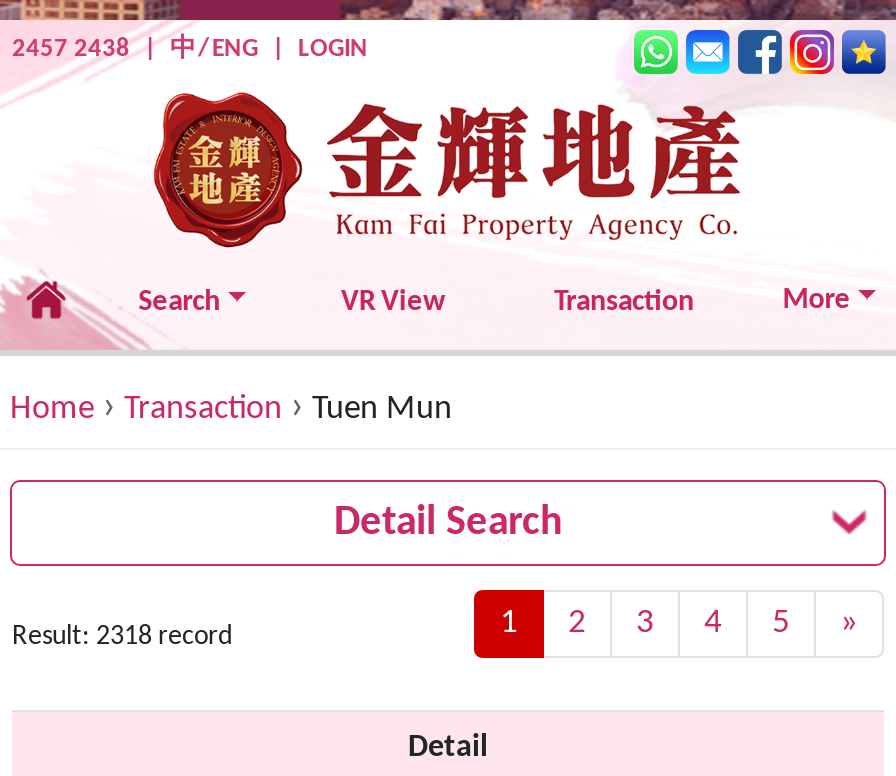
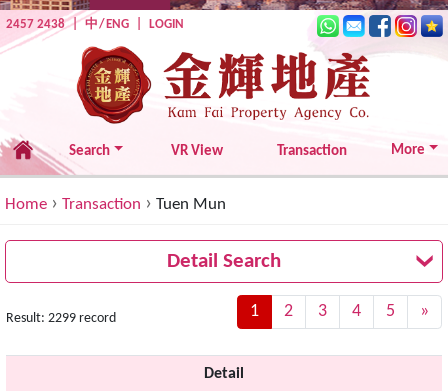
[12,621,232,651] Result: 2318 record -> [6,310,116,325] Result: 2299 record

